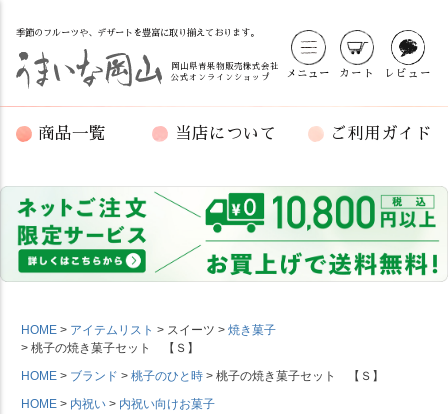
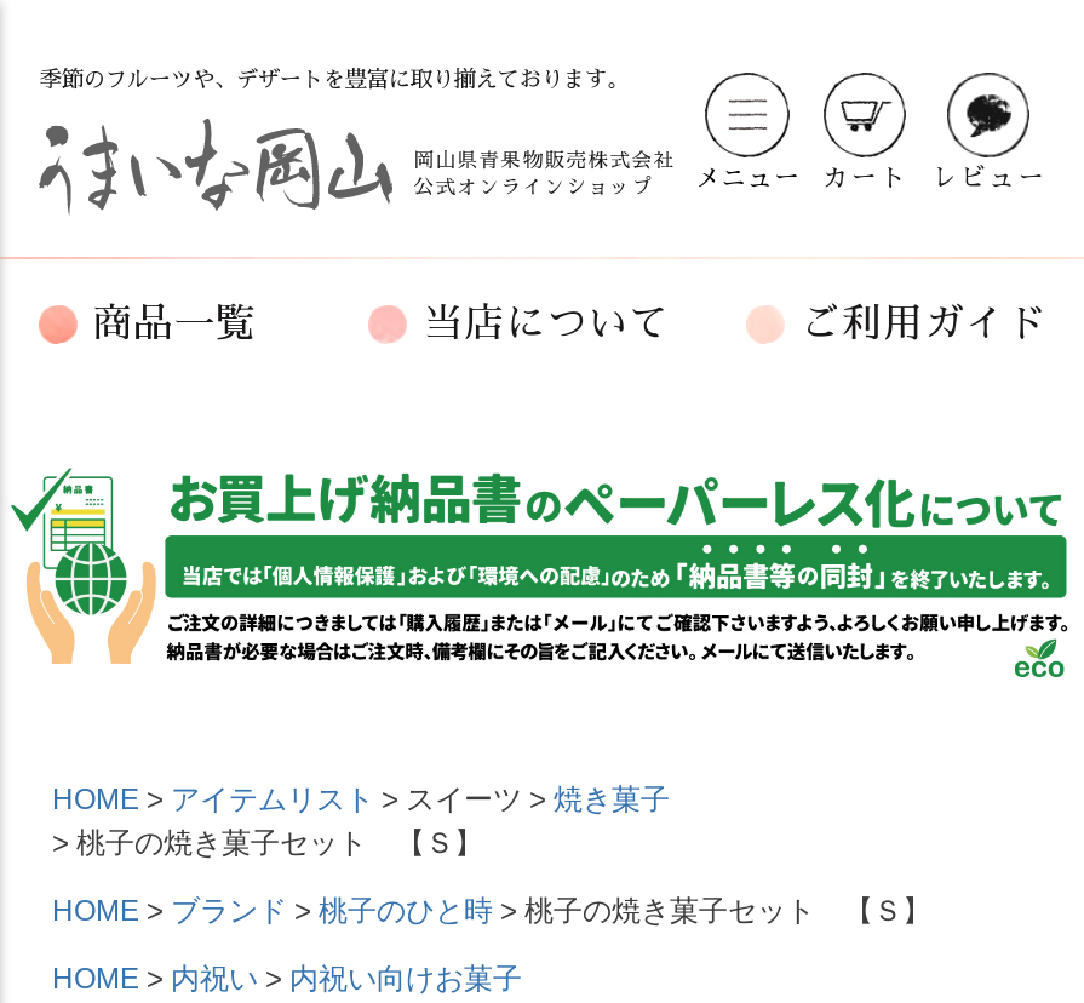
[6,186,440,281] [image] -> [12,453,1068,678] [image]

